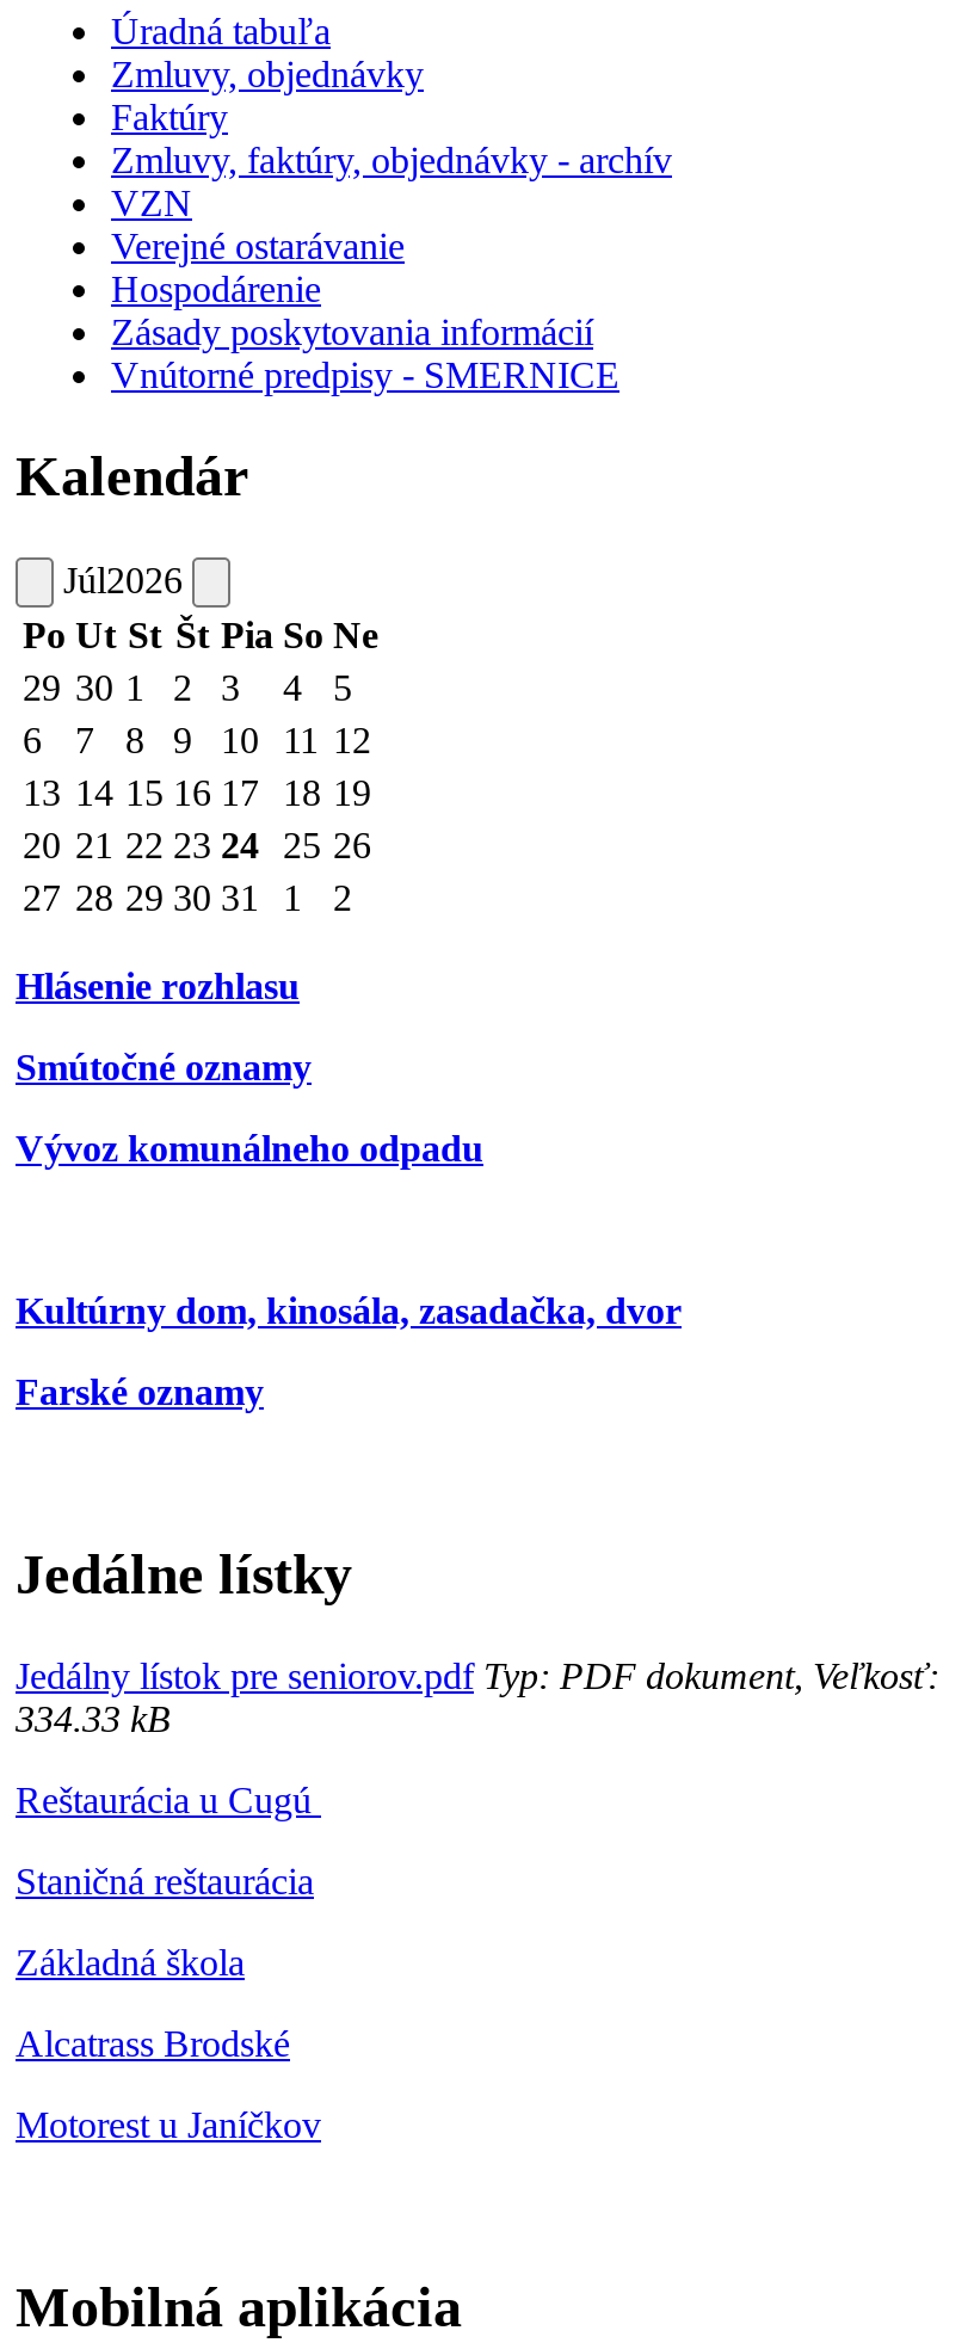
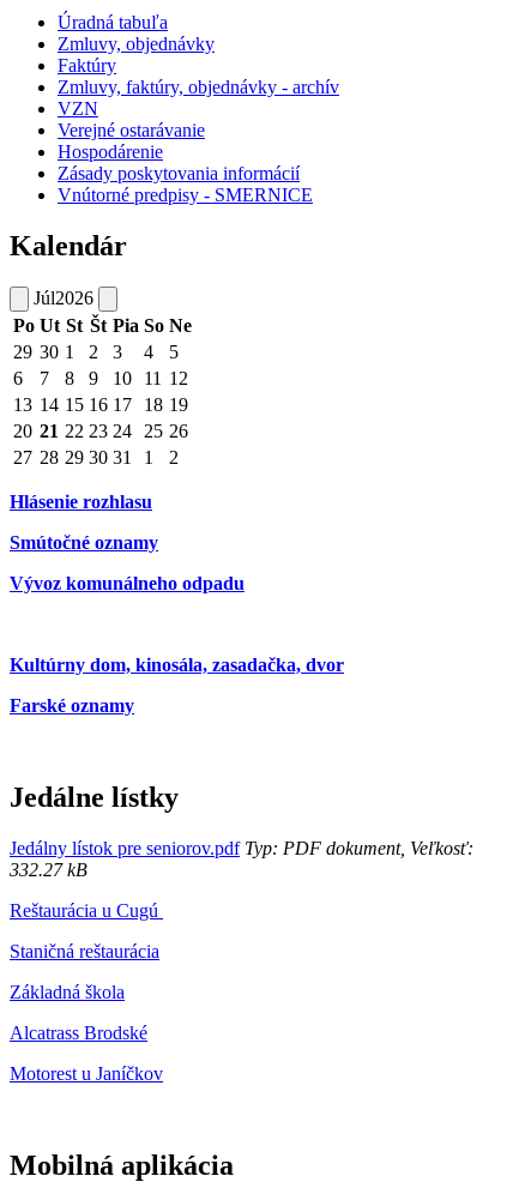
[16,1698,171,1739] 334.33 kB -> [10,859,87,880] 332.27 kB

